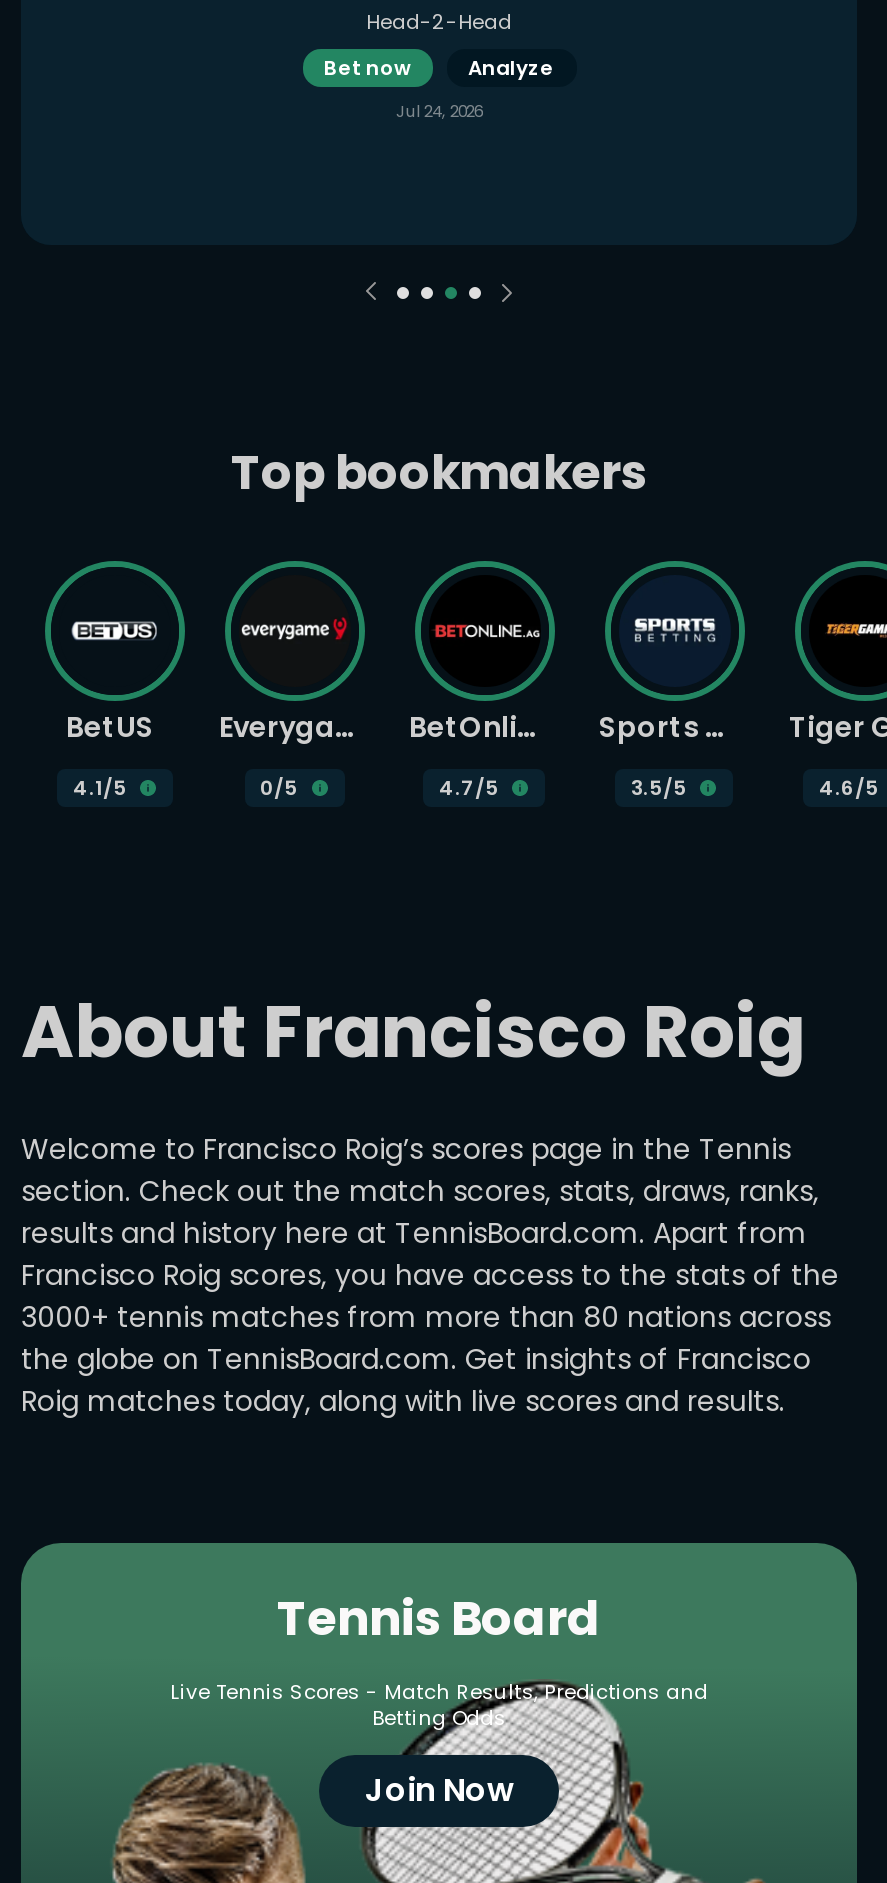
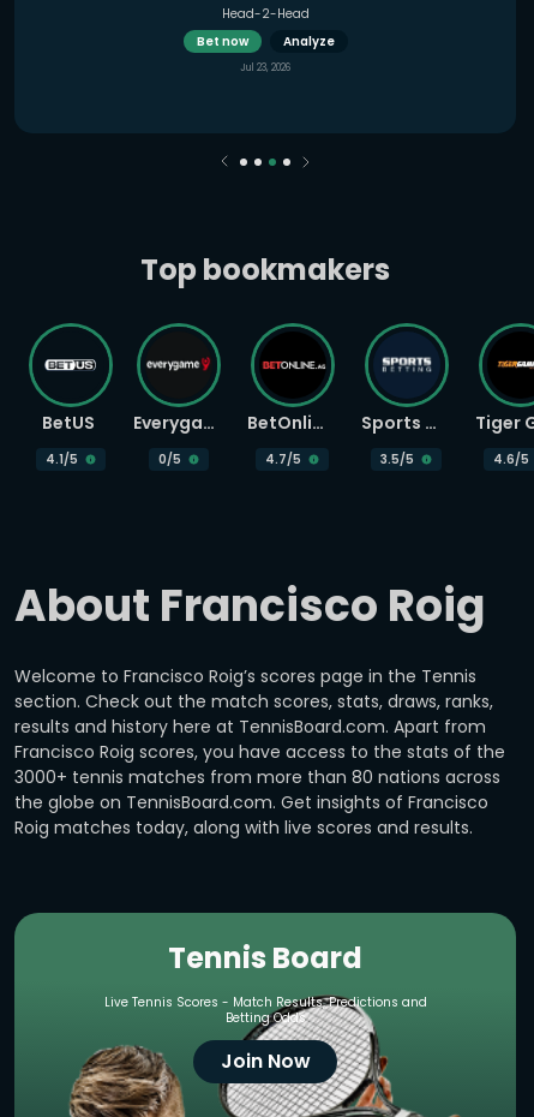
[396,101,482,123] Jul 24, 2026 -> [240,61,290,74] Jul 23, 2026

